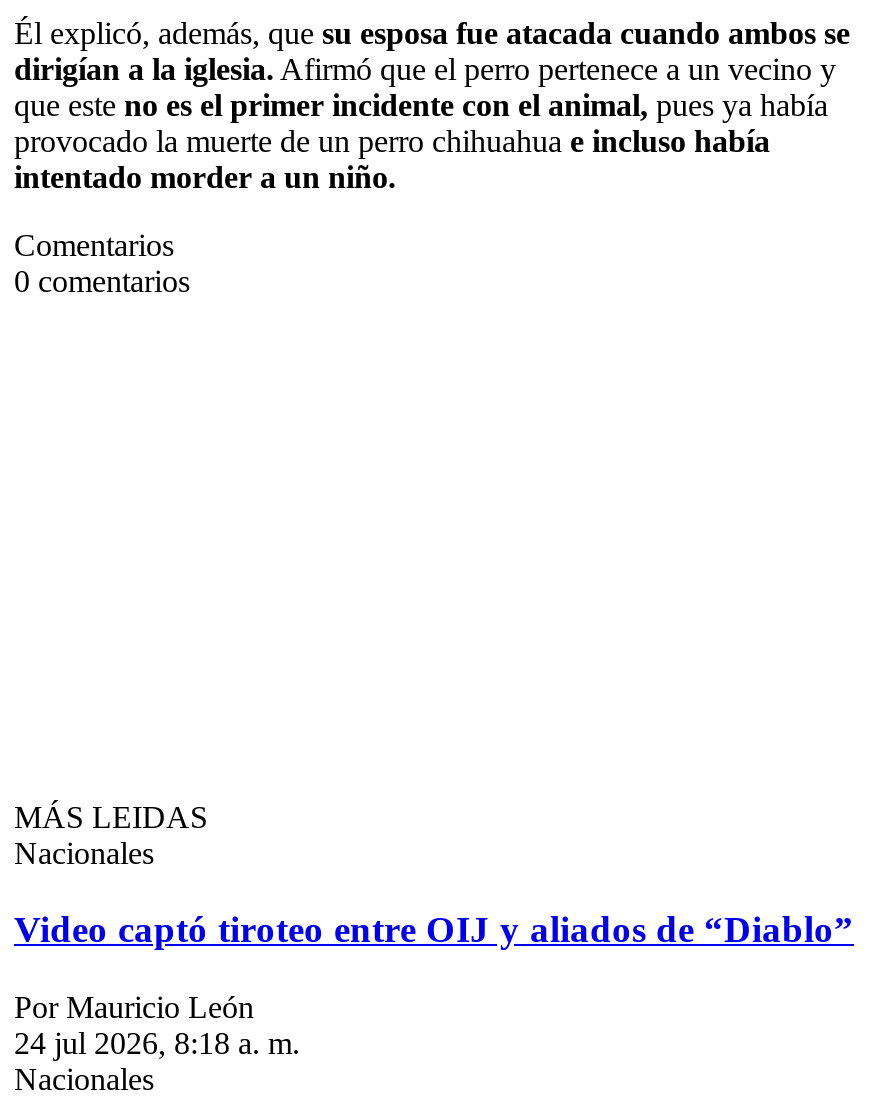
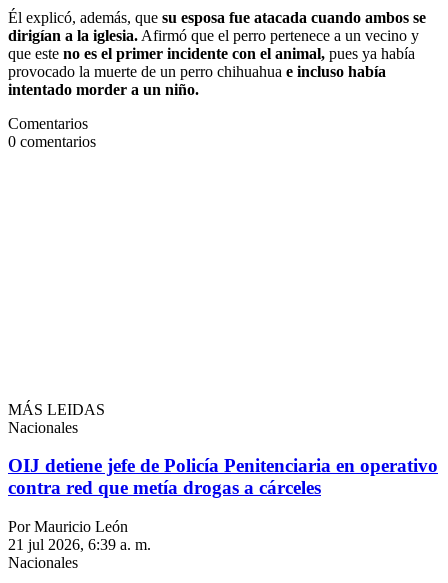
[14,909,854,951] Video captó tiroteo entre OIJ y aliados de “Diablo” -> [8,455,438,498] OIJ detiene jefe de Policía Penitenciaria en operativo | contra red que metía drogas a cárceles
[14,1026,300,1060] 24 jul 2026, 8:18 a. m. -> [8,536,151,553] 21 jul 2026, 6:39 a. m.

